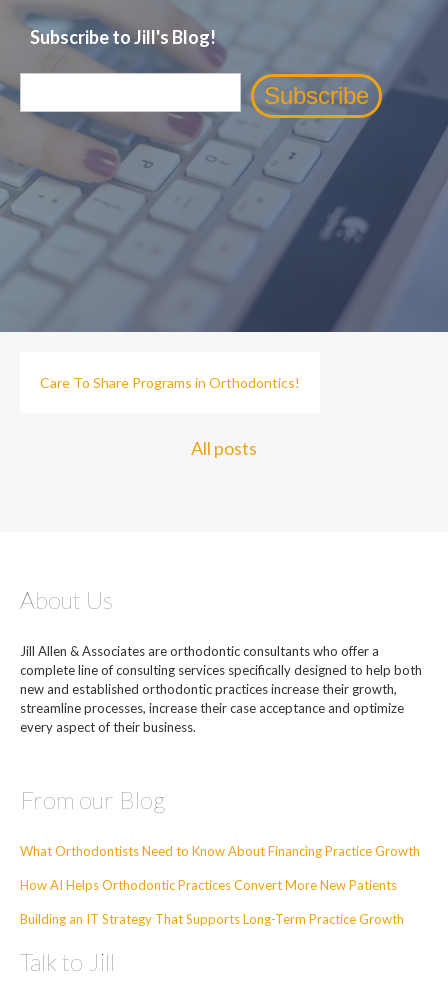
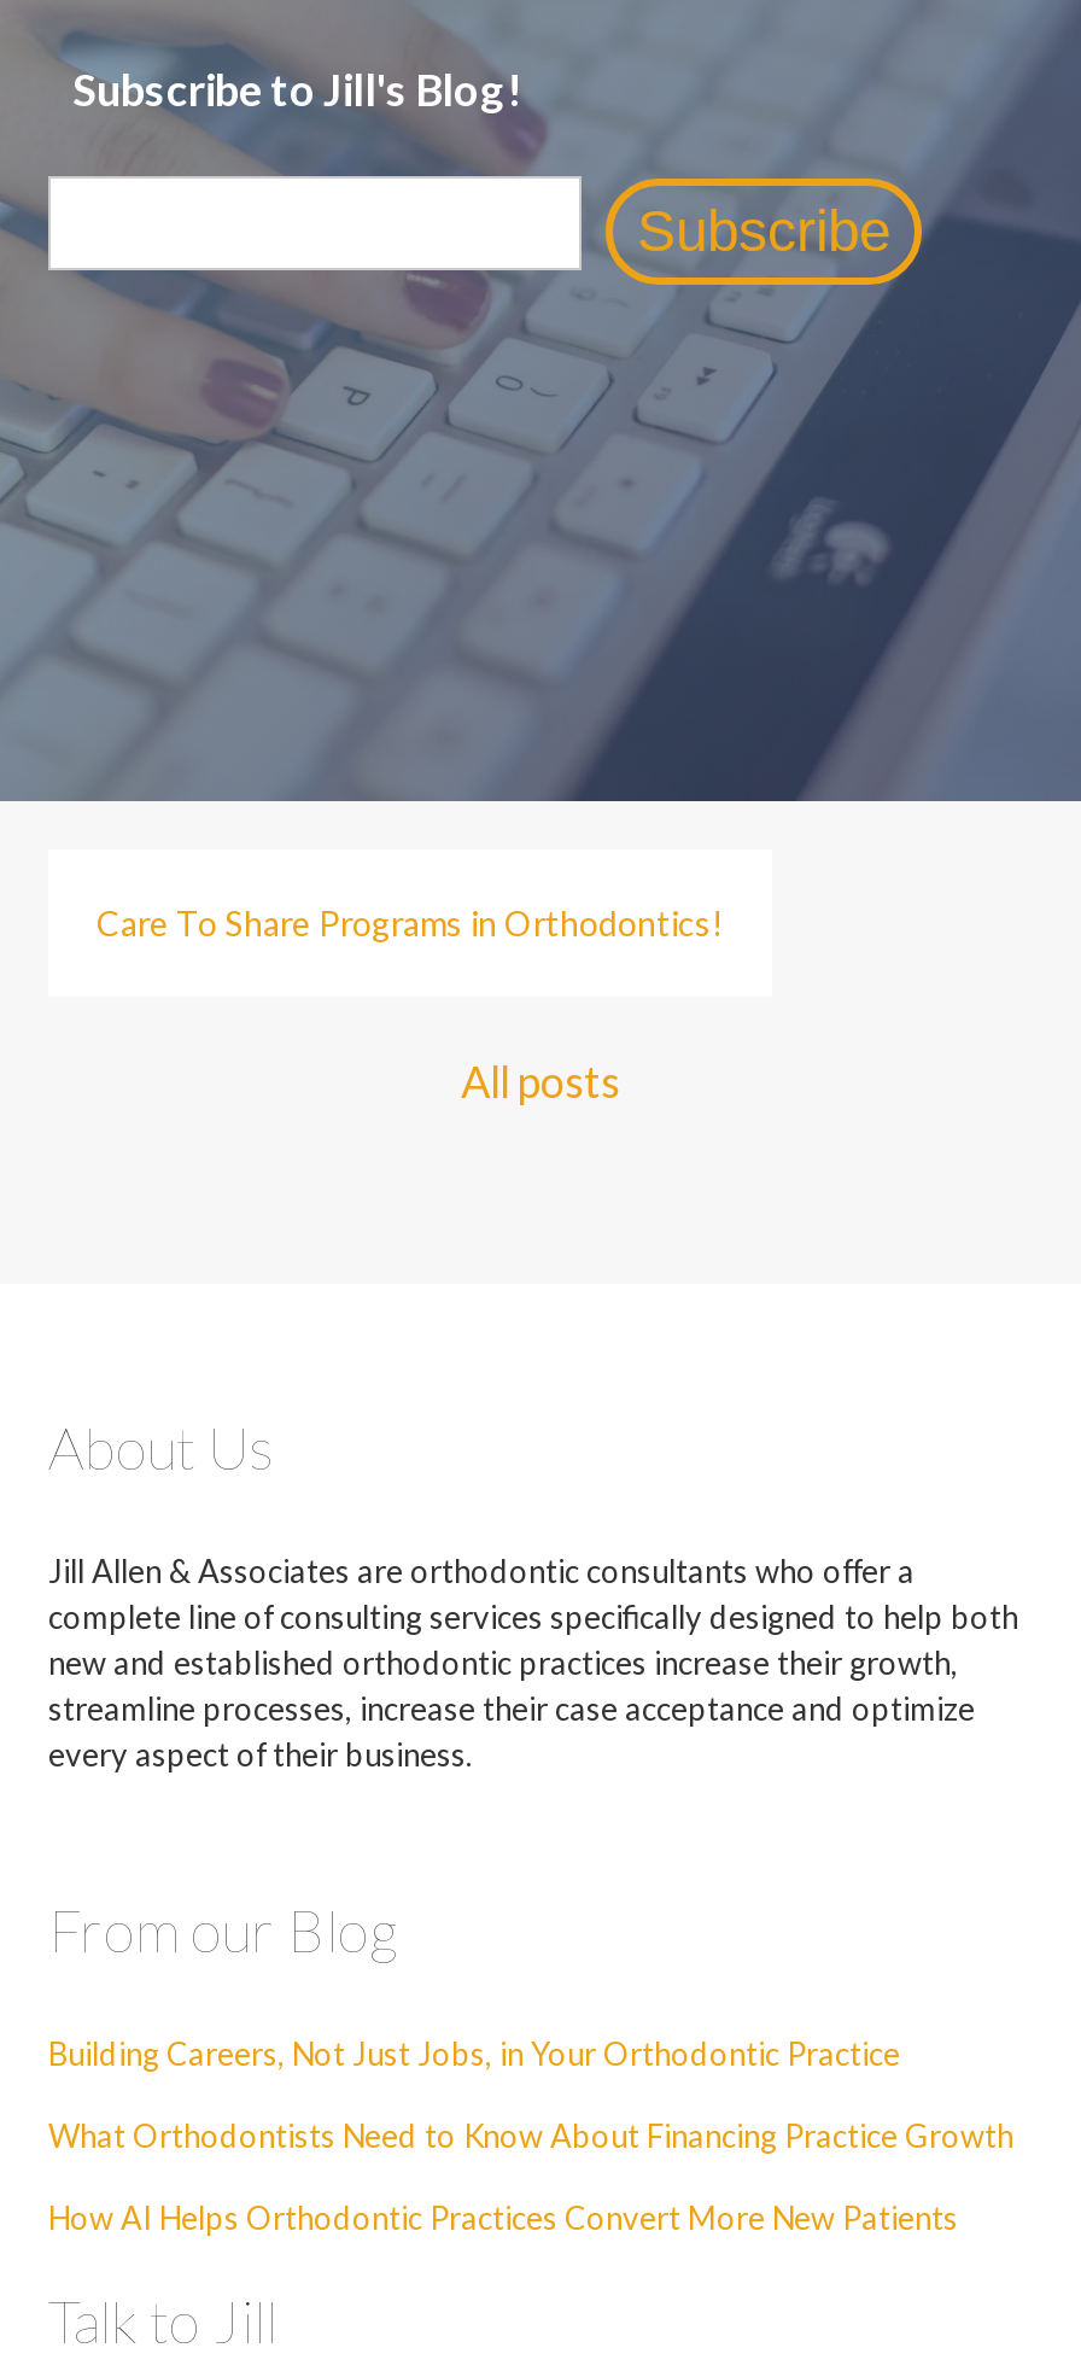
none -> [48,2034,900,2073] Building Careers, Not Just Jobs, in Your Orthodontic Practice
moved [20,843,420,893] -> [48,2116,1013,2237]: What Orthodontists Need to Know About Financing Practice Growth | How AI Helps Orthodontic Practices Convert More New Patients
[20,911,404,927] Building an IT Strategy That Supports Long-Term Practice Growth -> none

